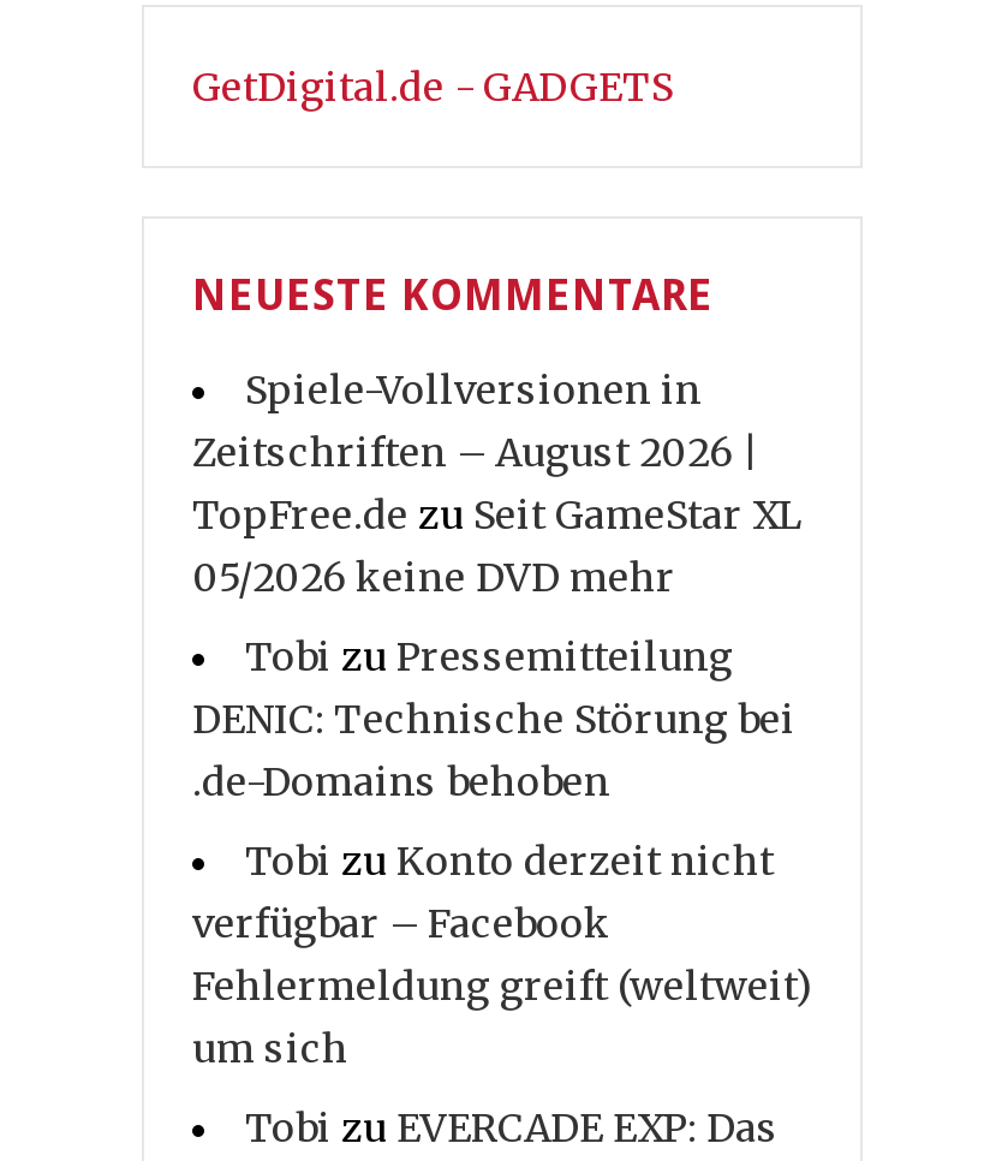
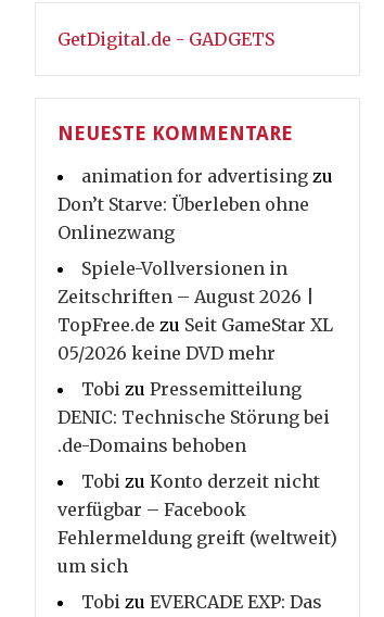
none -> [57,166,333,244] animation for advertising zu | Don’t Starve: Überleben ohne | Onlinezwang

